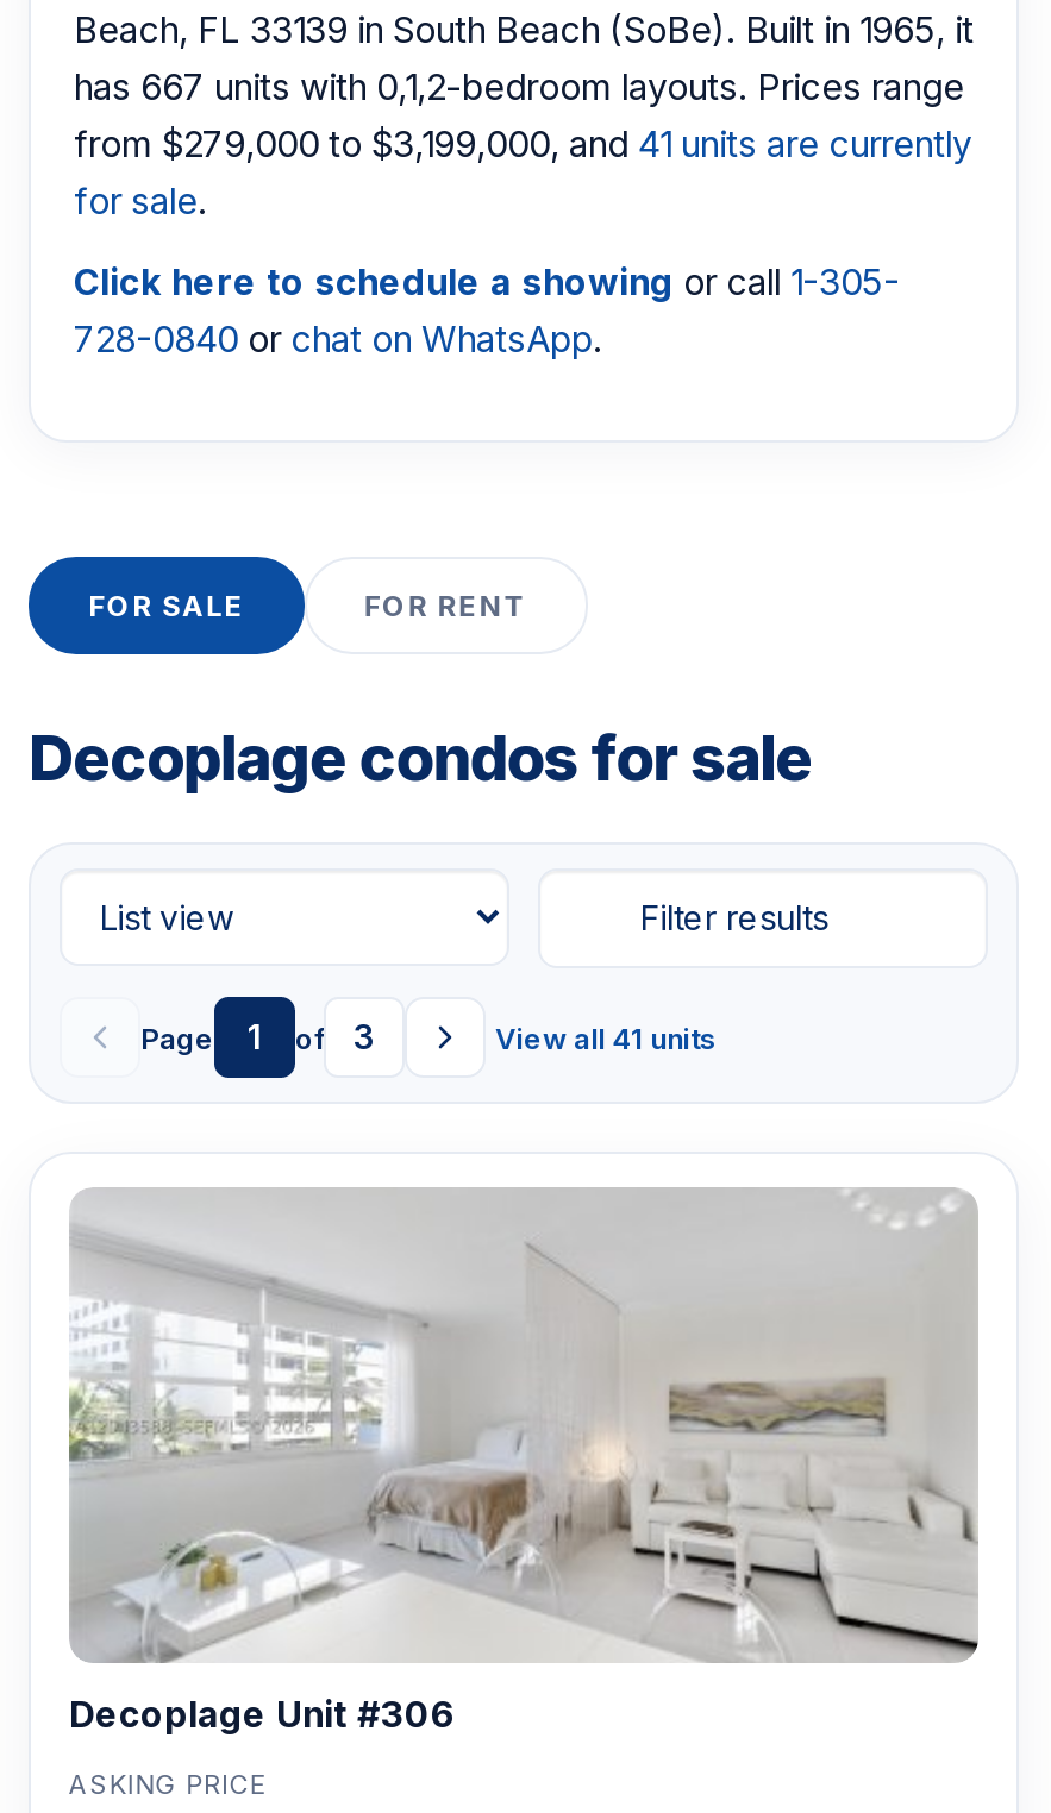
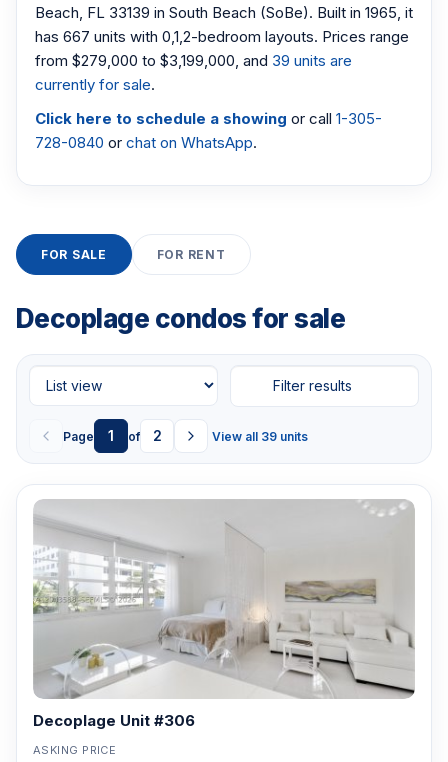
[74,121,971,224] from $279,000 to $3,199,000, and 41 units are currently | for sale. -> [35,51,352,94] from $279,000 to $3,199,000, and 39 units are | currently for sale.
[140,1016,375,1056] Page 1 of 3 -> [63,427,161,444] Page 1 of 2
[495,1020,717,1055] View all 41 units -> [212,428,308,443] View all 39 units

